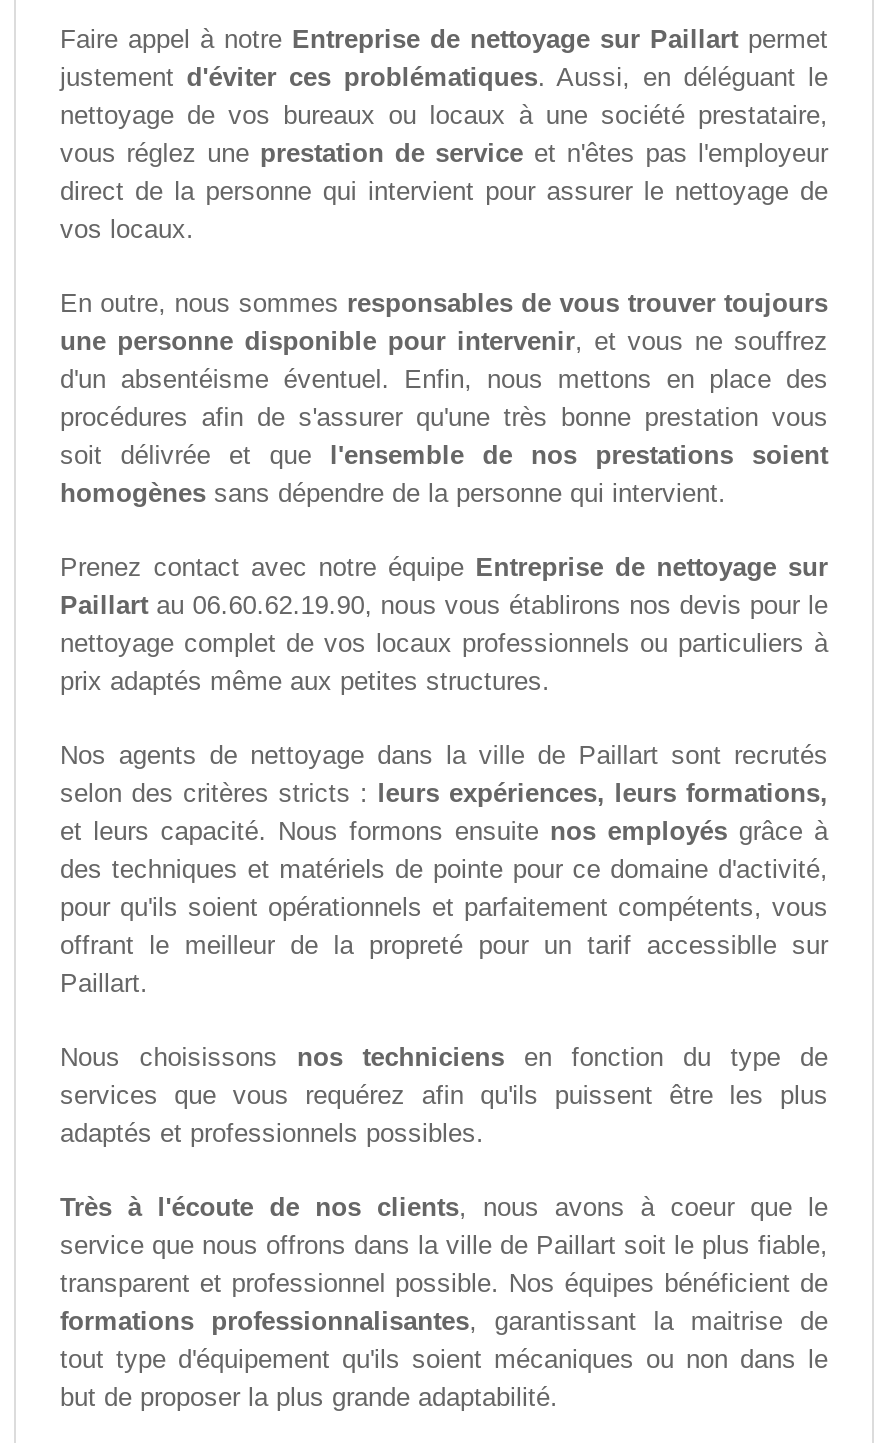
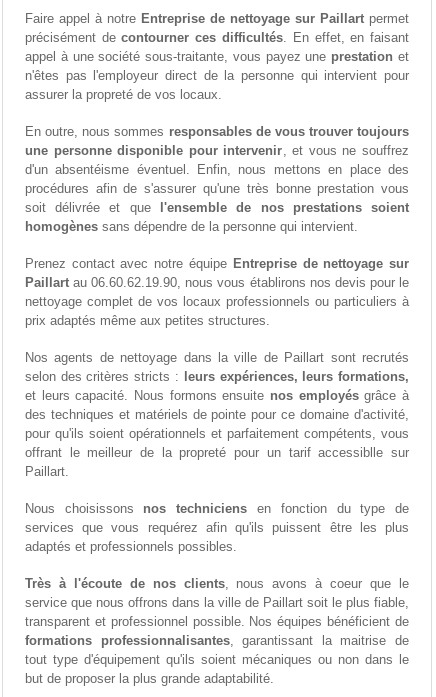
[60,63,828,245] justement d'éviter ces problématiques. Aussi, en déléguant le | nettoyage de vos bureaux ou locaux à une société prestataire, | vous réglez une prestation de service et n'êtes pas l'employeur | direct de la personne qui intervient pour assurer le nettoyage de | vos locaux. -> [25,30,409,102] précisément de contourner ces difficultés. En effet, en faisant | appel à une société sous-traitante, vous payez une prestation et | n'êtes pas l'employeur direct de la personne qui intervient pour | assurer la propreté de vos locaux.

